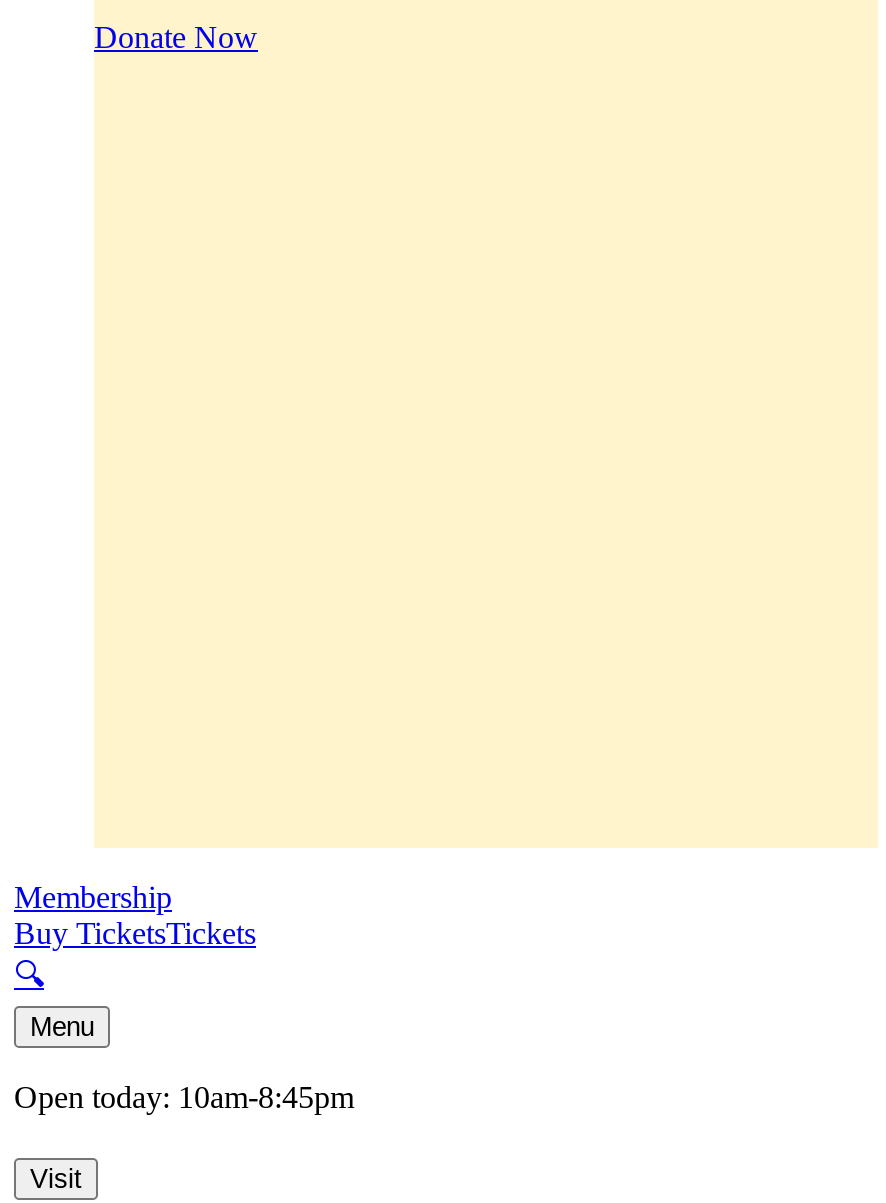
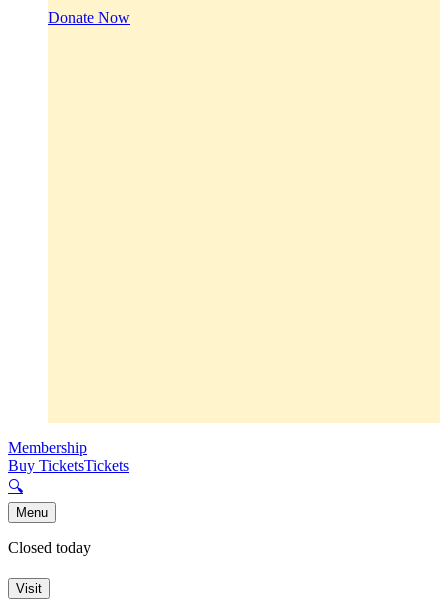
[14,1081,354,1115] Open today: 10am-8:45pm -> [8,539,91,556] Closed today

